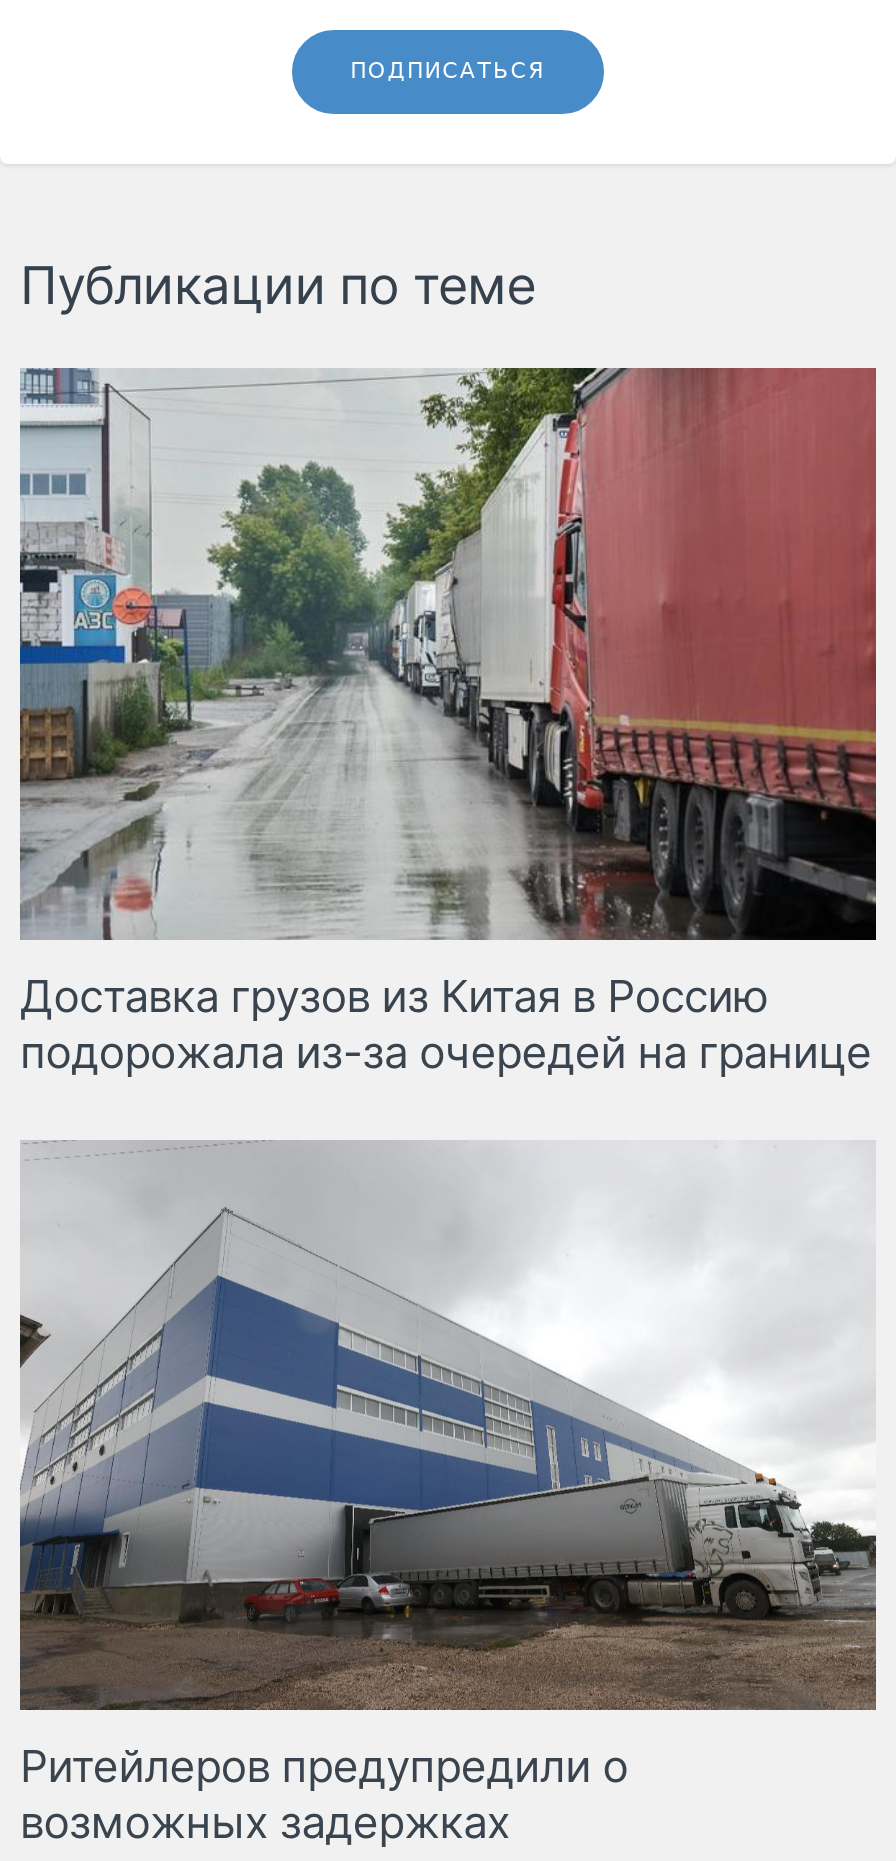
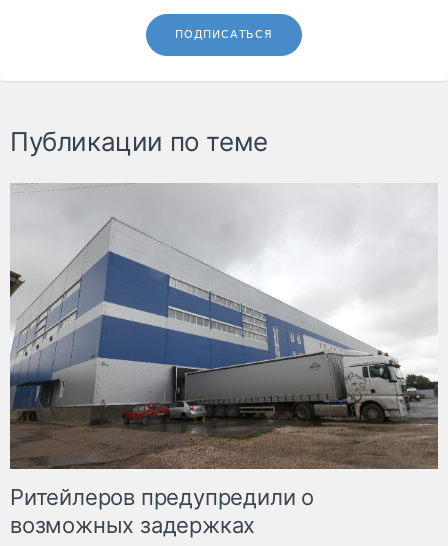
[18,366,878,1077] [image] | Доставка грузов из Китая в Россию | подорожала из-за очередей на границе -> none

